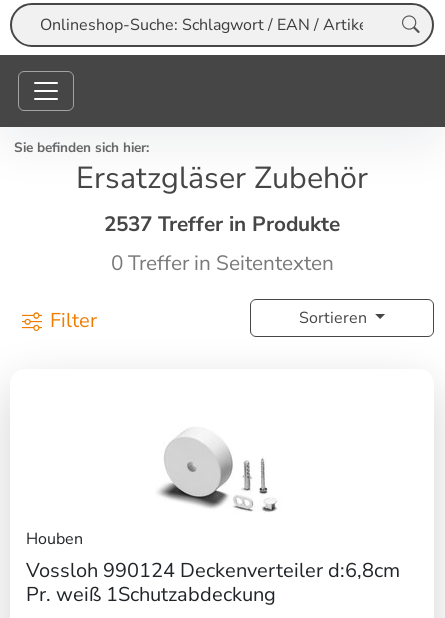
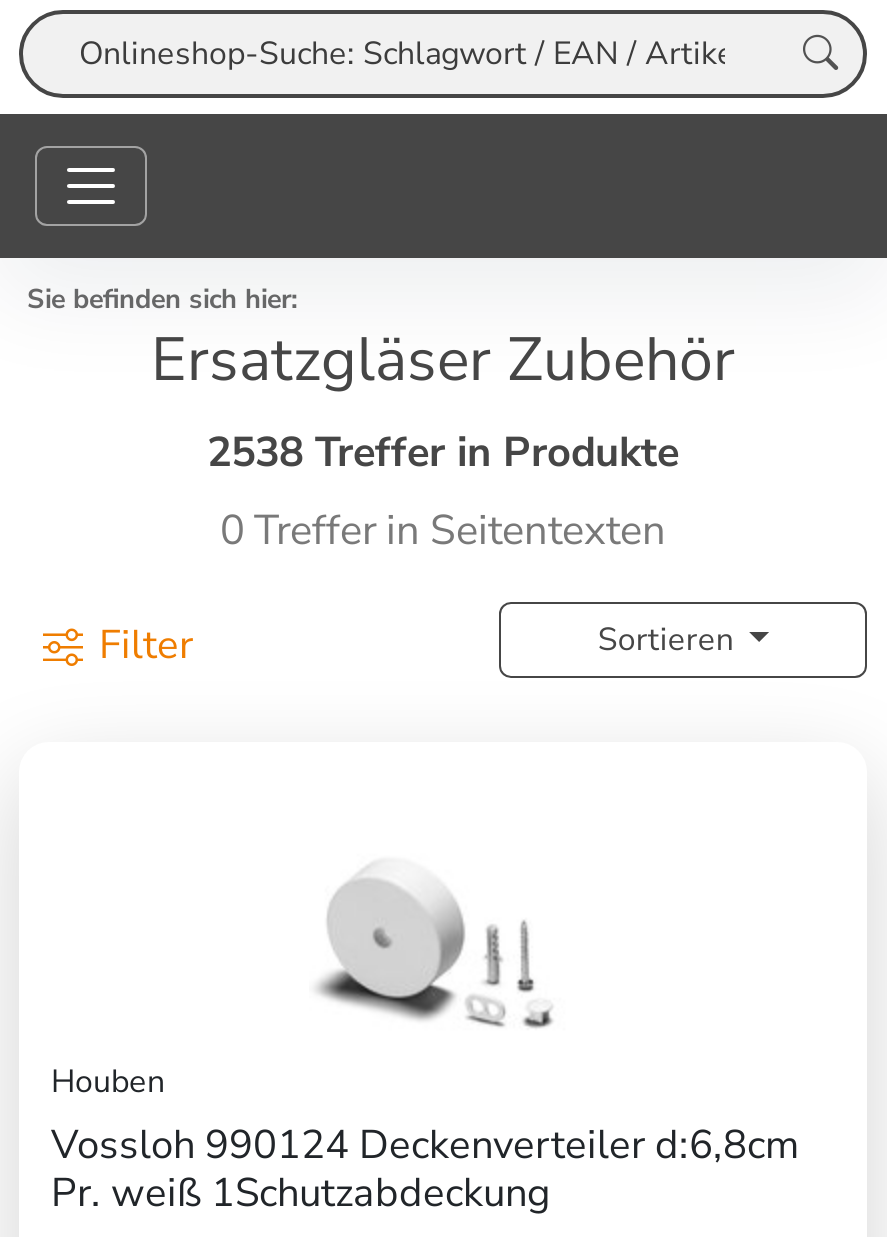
[104,210,340,238] 2537 Treffer in Produkte -> [207,424,679,480] 2538 Treffer in Produkte

